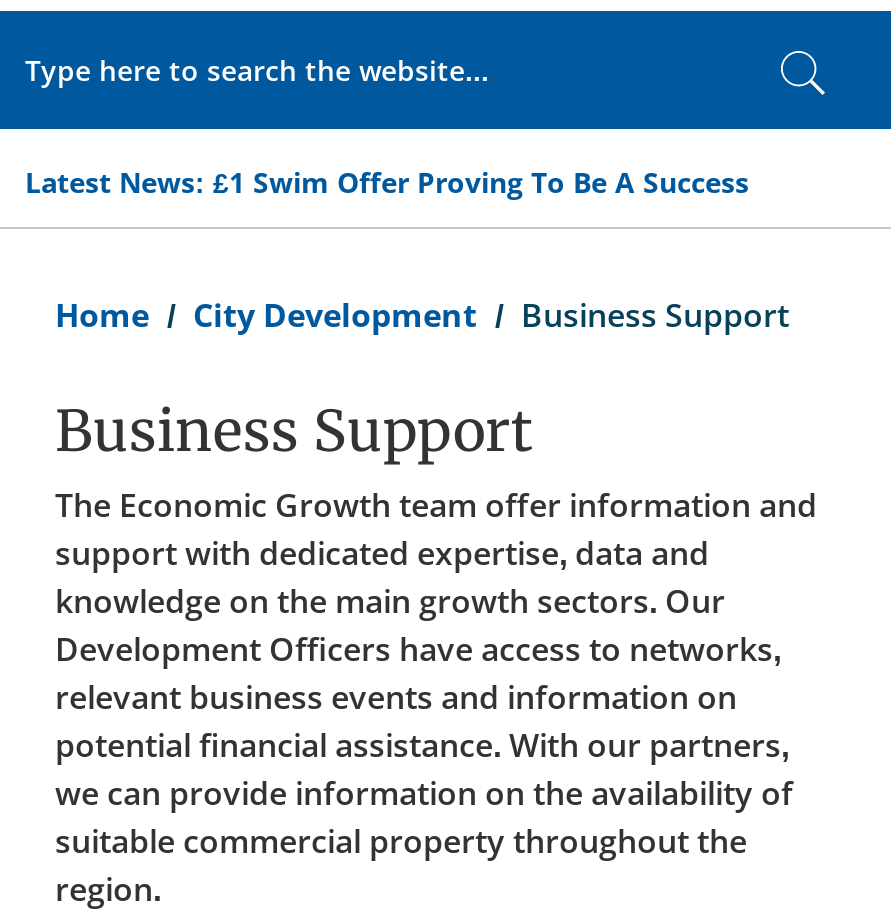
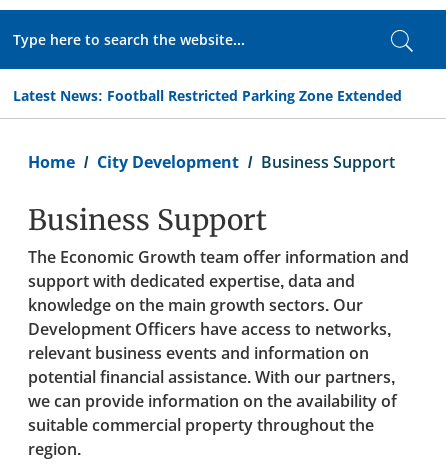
[25,163,749,201] Latest News: £1 Swim Offer Proving To Be A Success -> [13,86,402,105] Latest News: Football Restricted Parking Zone Extended

